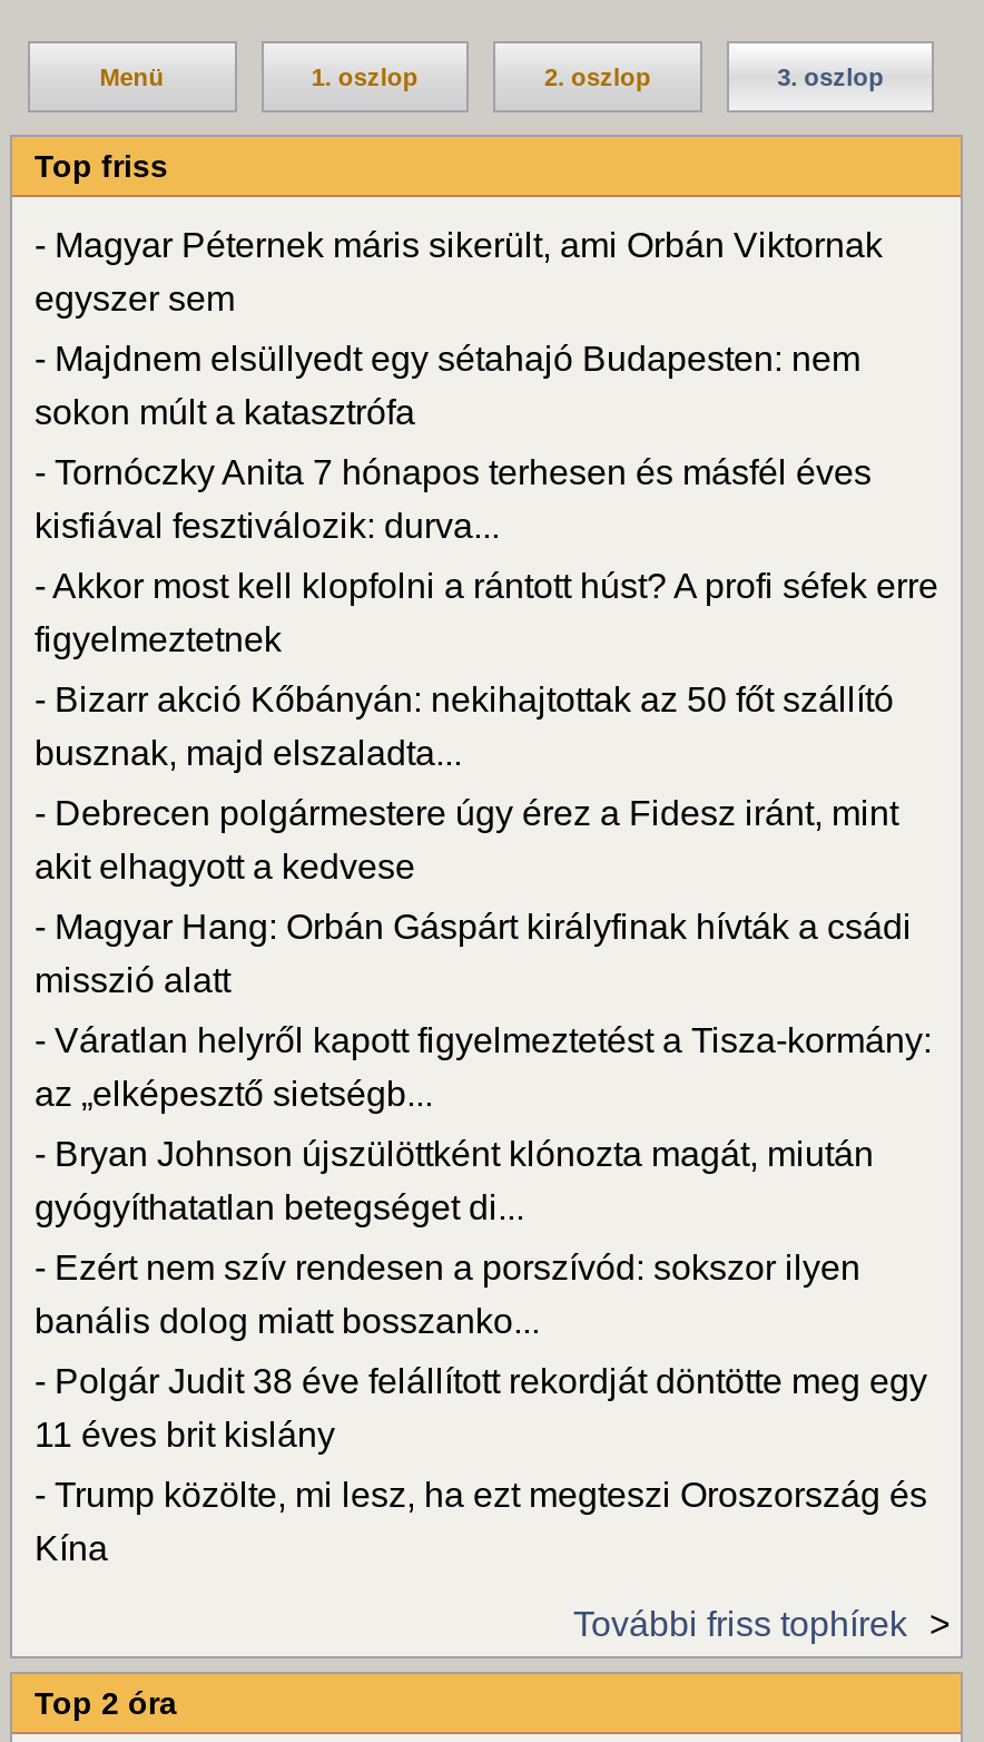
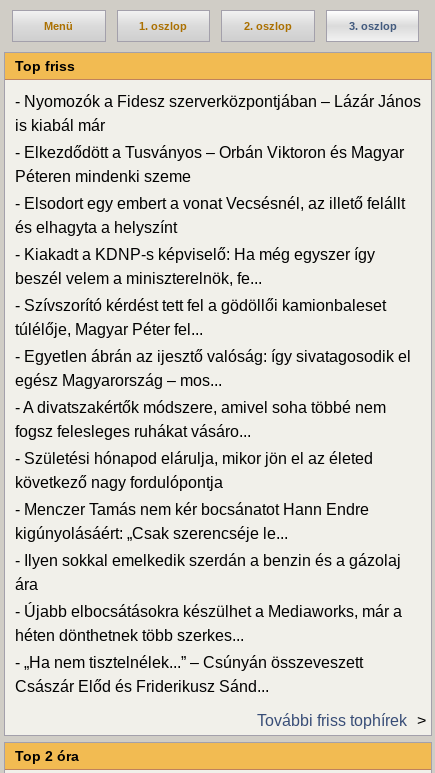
[35,226,883,317] - Magyar Péternek máris sikerült, ami Orbán Viktornak | egyszer sem -> [15,93,421,134] - Nyomozók a Fidesz szerverközpontjában – Lázár János | is kiabál már
[35,340,860,431] - Majdnem elsüllyedt egy sétahajó Budapesten: nem | sokon múlt a katasztrófa -> [15,144,404,185] - Elkezdődött a Tusványos – Orbán Viktoron és Magyar | Péteren mindenki szeme
[35,453,872,545] - Tornóczky Anita 7 hónapos terhesen és másfél éves | kisfiával fesztiválozik: durva... -> [15,195,405,236] - Elsodort egy embert a vonat Vecsésnél, az illető felállt | és elhagyta a helyszínt
[35,567,938,658] - Akkor most kell klopfolni a rántott húst? A profi séfek erre | figyelmeztetnek -> [15,246,375,287] - Kiakadt a KDNP-s képviselő: Ha még egyszer így | beszél velem a miniszterelnök, fe...
[35,681,894,772] - Bizarr akció Kőbányán: nekihajtottak az 50 főt szállító | busznak, majd elszaladta... -> [15,297,386,338] - Szívszorító kérdést tett fel a gödöllői kamionbaleset | túlélője, Magyar Péter fel...
[35,794,898,885] - Debrecen polgármestere úgy érez a Fidesz iránt, mint | akit elhagyott a kedvese -> [15,348,411,389] - Egyetlen ábrán az ijesztő valóság: így sivatagosodik el | egész Magyarország – mos...
[35,908,912,999] - Magyar Hang: Orbán Gáspárt királyfinak hívták a csádi | misszió alatt -> [15,399,386,440] - A divatszakértők módszere, amivel soha többé nem | fogsz felesleges ruhákat vásáro...
[35,1021,932,1113] - Váratlan helyről kapott figyelmeztetést a Tisza-kormány: | az „elképesztő sietségb... -> [15,450,373,491] - Születési hónapod elárulja, mikor jön el az életed | következő nagy fordulópontja
[35,1135,874,1226] - Bryan Johnson újszülöttként klónozta magát, miután | gyógyíthatatlan betegséget di... -> [15,501,369,542] - Menczer Tamás nem kér bocsánatot Hann Endre | kigúnyolásáért: „Csak szerencséje le...
[35,1249,860,1340] - Ezért nem szív rendesen a porszívód: sokszor ilyen | banális dolog miatt bosszanko... -> [15,552,401,593] - Ilyen sokkal emelkedik szerdán a benzin és a gázolaj | ára
[35,1362,927,1454] - Polgár Judit 38 éve felállított rekordját döntötte meg egy | 11 éves brit kislány -> [15,603,402,644] - Újabb elbocsátásokra készülhet a Mediaworks, már a | héten dönthetnek több szerkes...
[35,1476,927,1567] - Trump közölte, mi lesz, ha ezt megteszi Oroszország és | Kína -> [15,654,363,695] - „Ha nem tisztelnélek...” – Csúnyán összeveszett | Császár Előd és Friderikusz Sánd...

